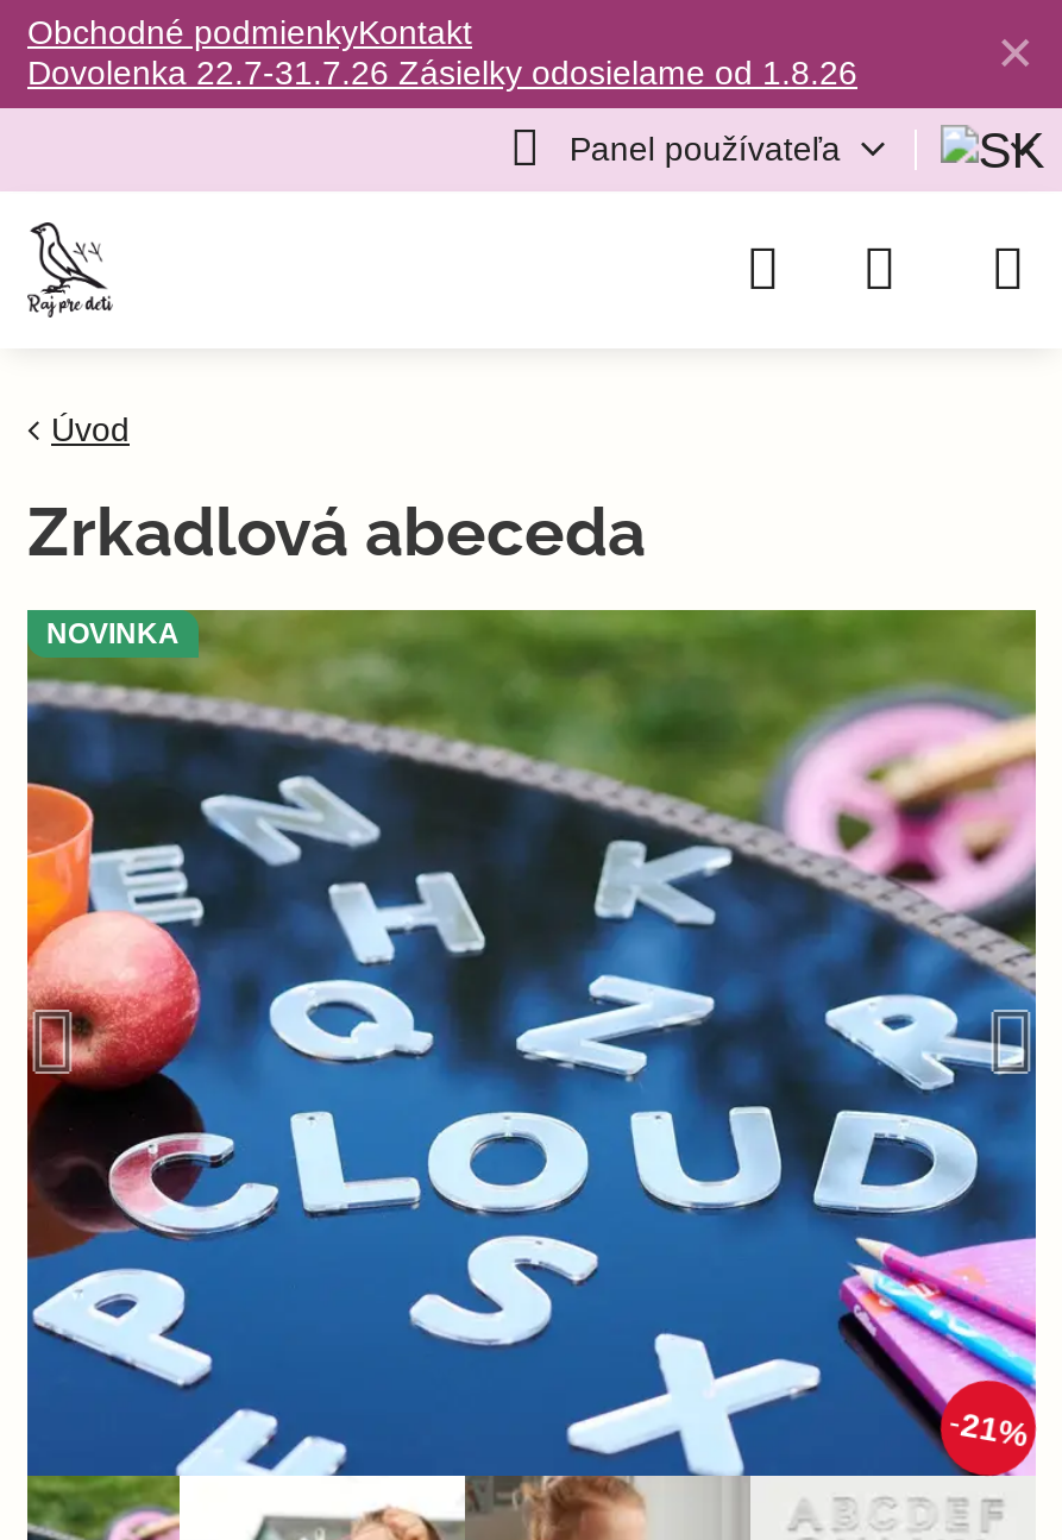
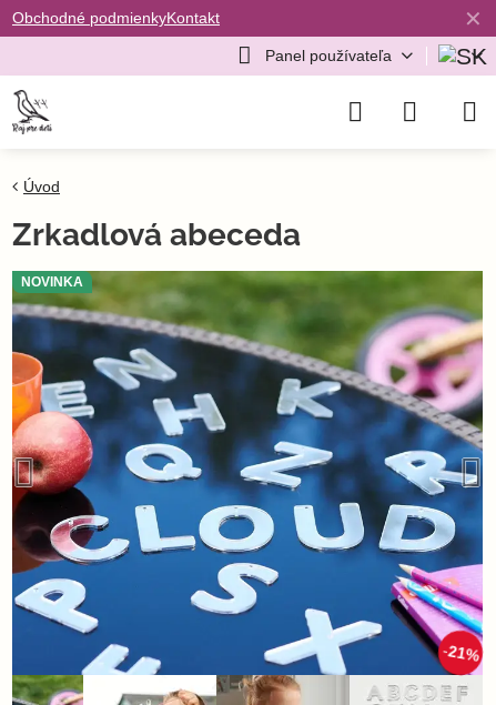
[27,54,857,92] Dovolenka 22.7-31.7.26 Zásielky odosielame od 1.8.26 -> none

